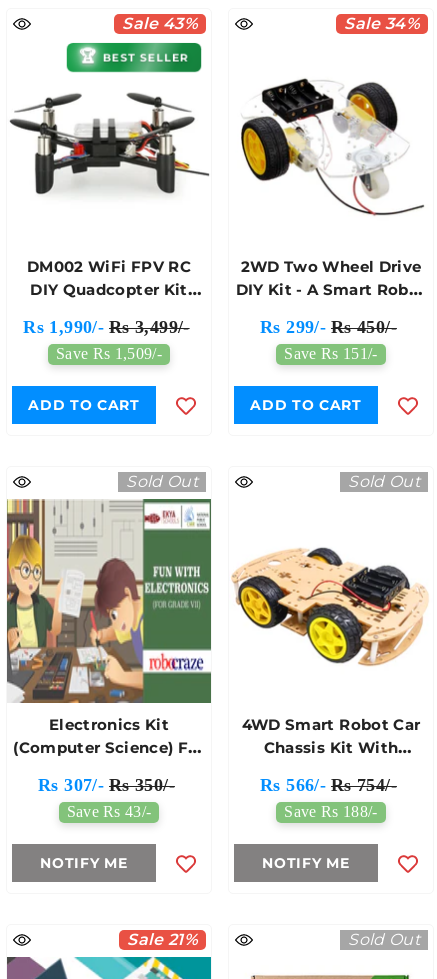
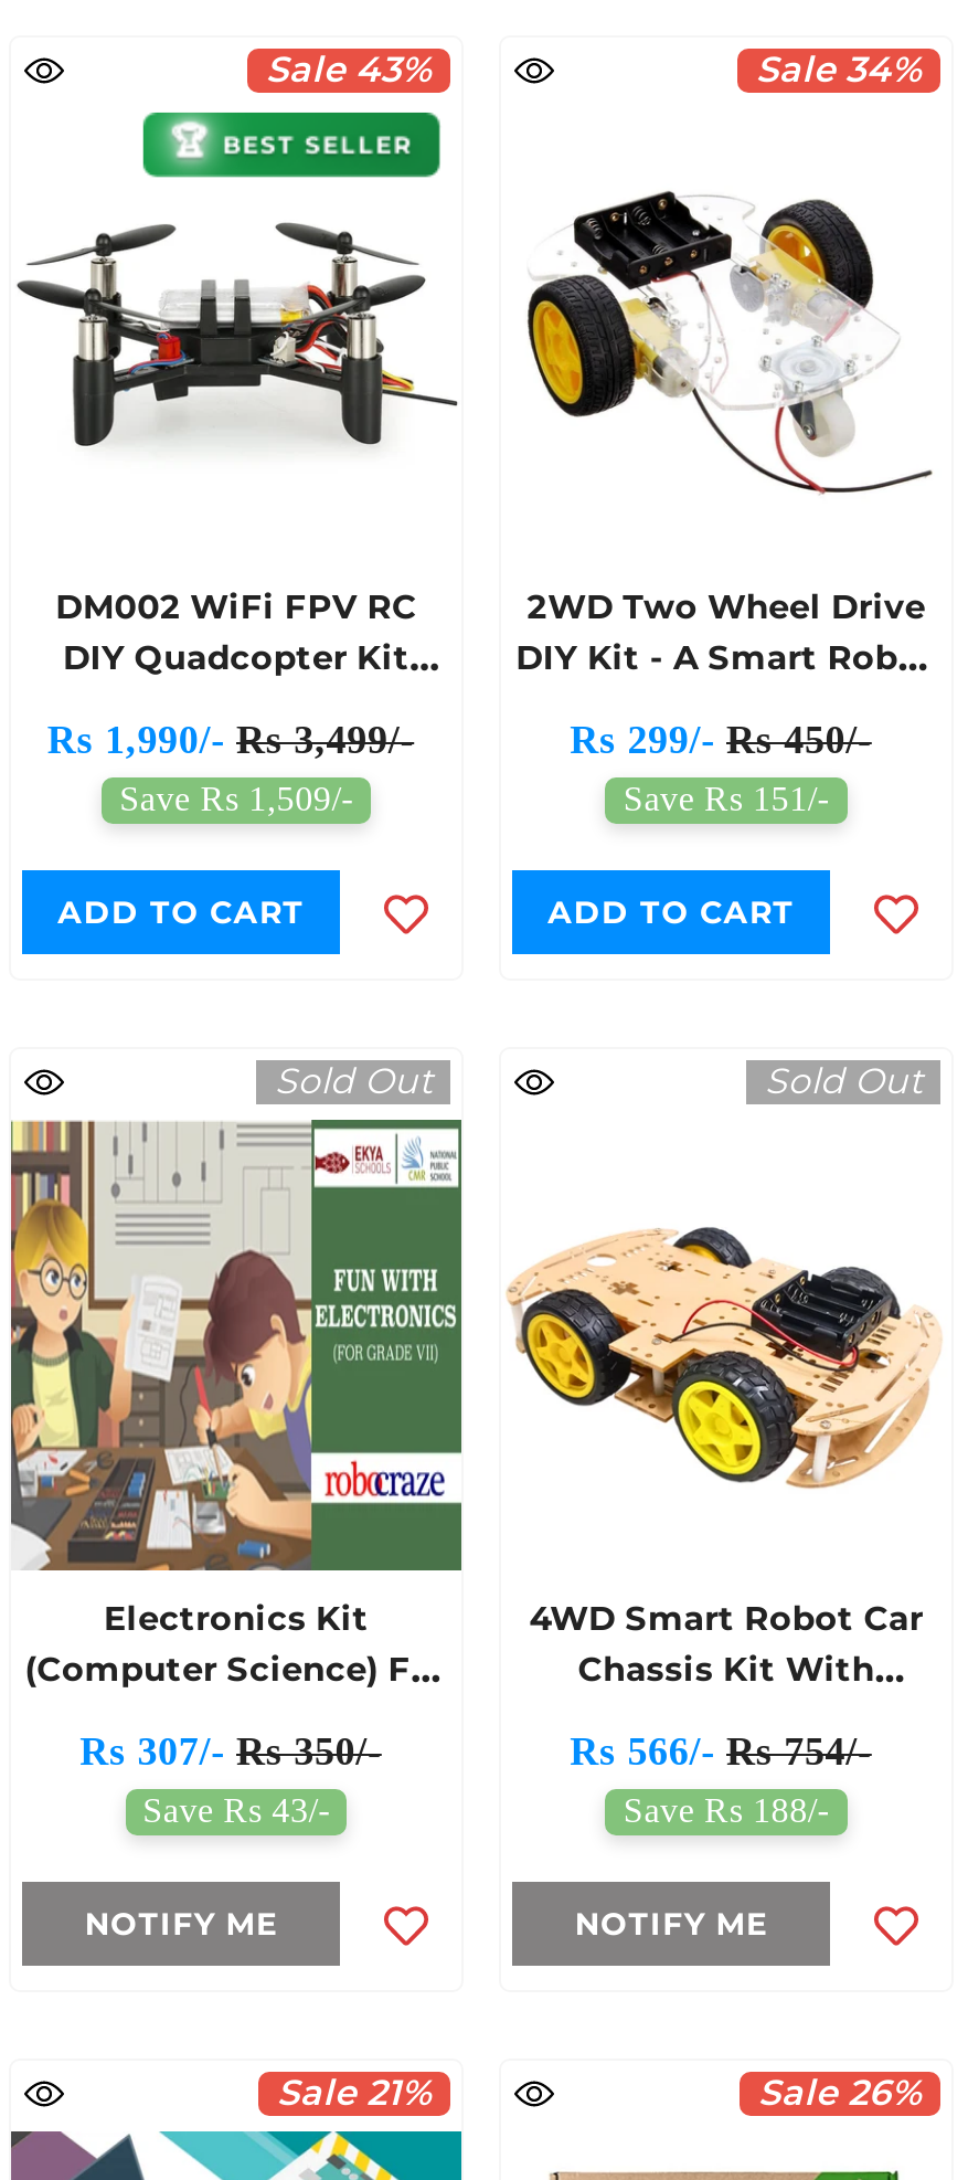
[348,930,420,949] Sold Out -> [758,2072,923,2114] Sale 26%

